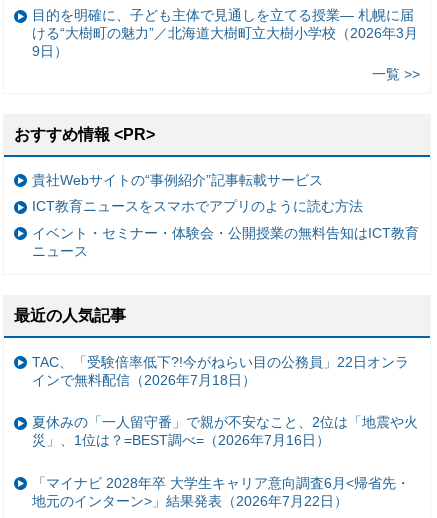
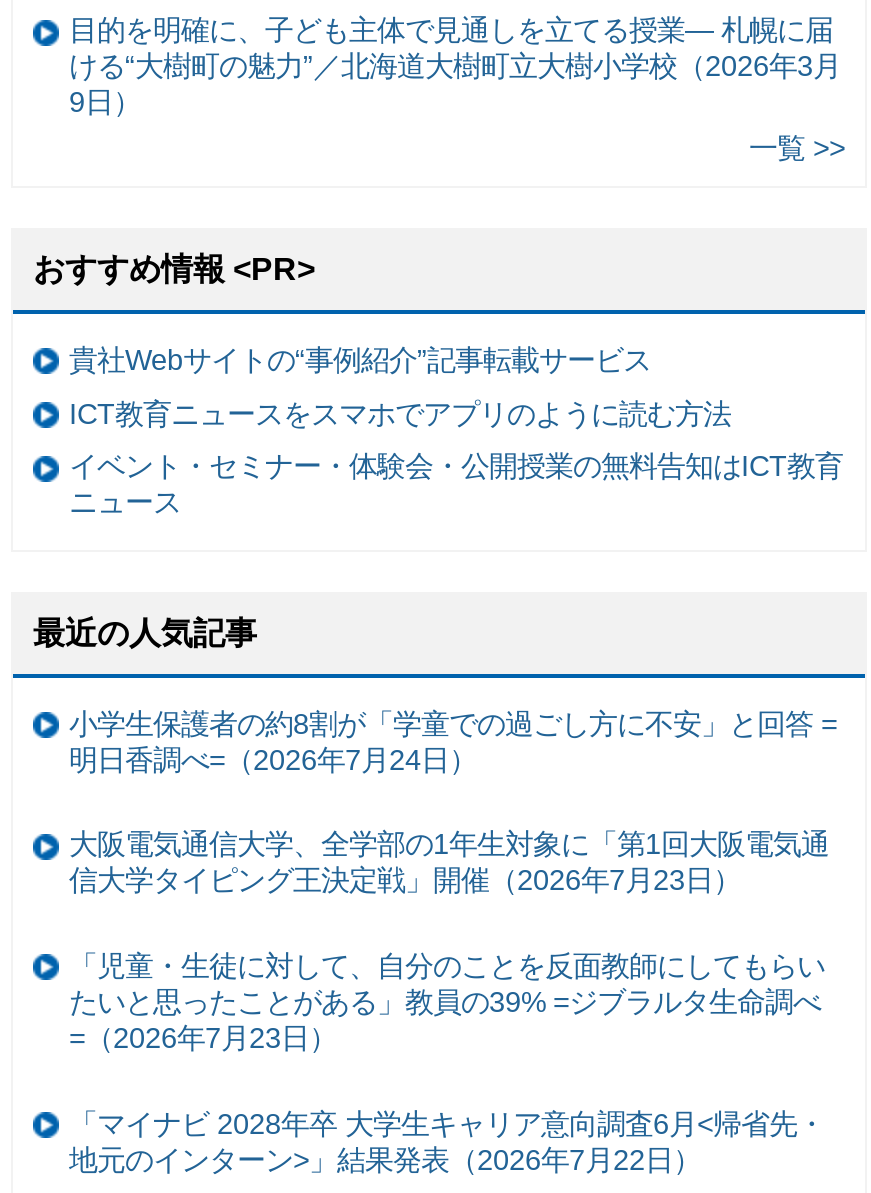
[32,354,418,448] TAC、「受験倍率低下?!今がねらい目の公務員」22日オンラ | インで無料配信（2026年7月18日） | 夏休みの「一人留守番」で親が不安なこと、2位は「地震や火 | 災」、1位は？=BEST調べ=（2026年7月16日） -> [69,707,837,1054] 小学生保護者の約8割が「学童での過ごし方に不安」と回答 = | 明日香調べ=（2026年7月24日） | 大阪電気通信大学、全学部の1年生対象に「第1回大阪電気通 | 信大学タイピング王決定戦」開催（2026年7月23日） | 「児童・生徒に対して、自分のことを反面教師にしてもらい | たいと思ったことがある」教員の39% =ジブラルタ生命調べ | =（2026年7月23日）

